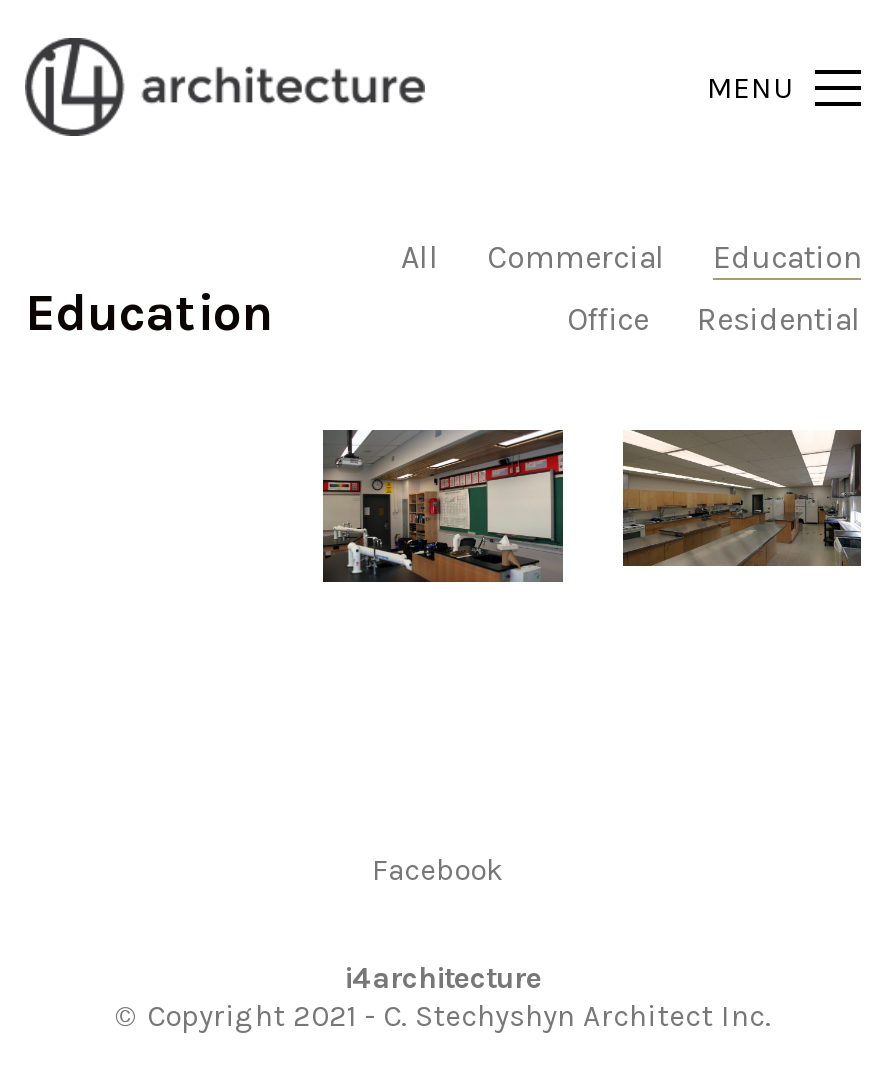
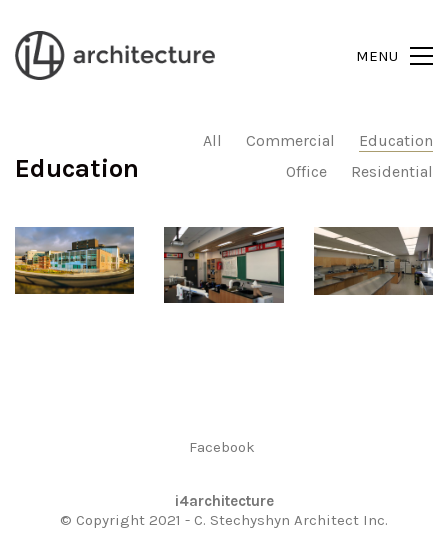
none -> [14,226,135,295] [image]

